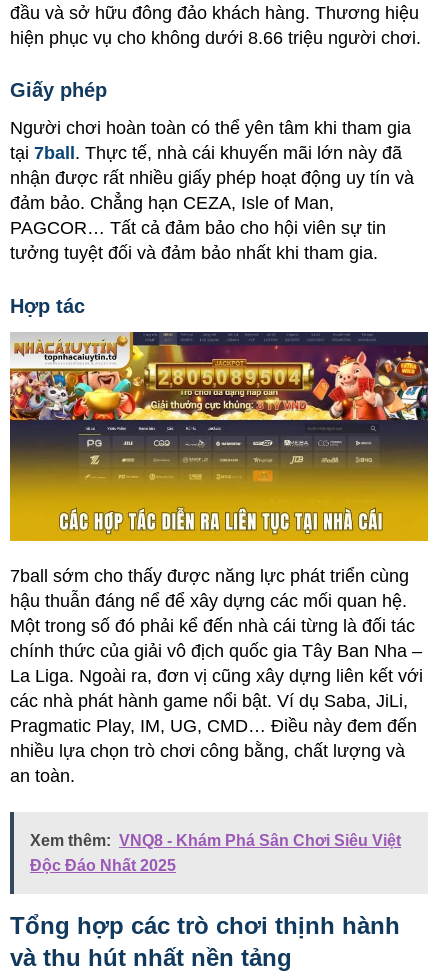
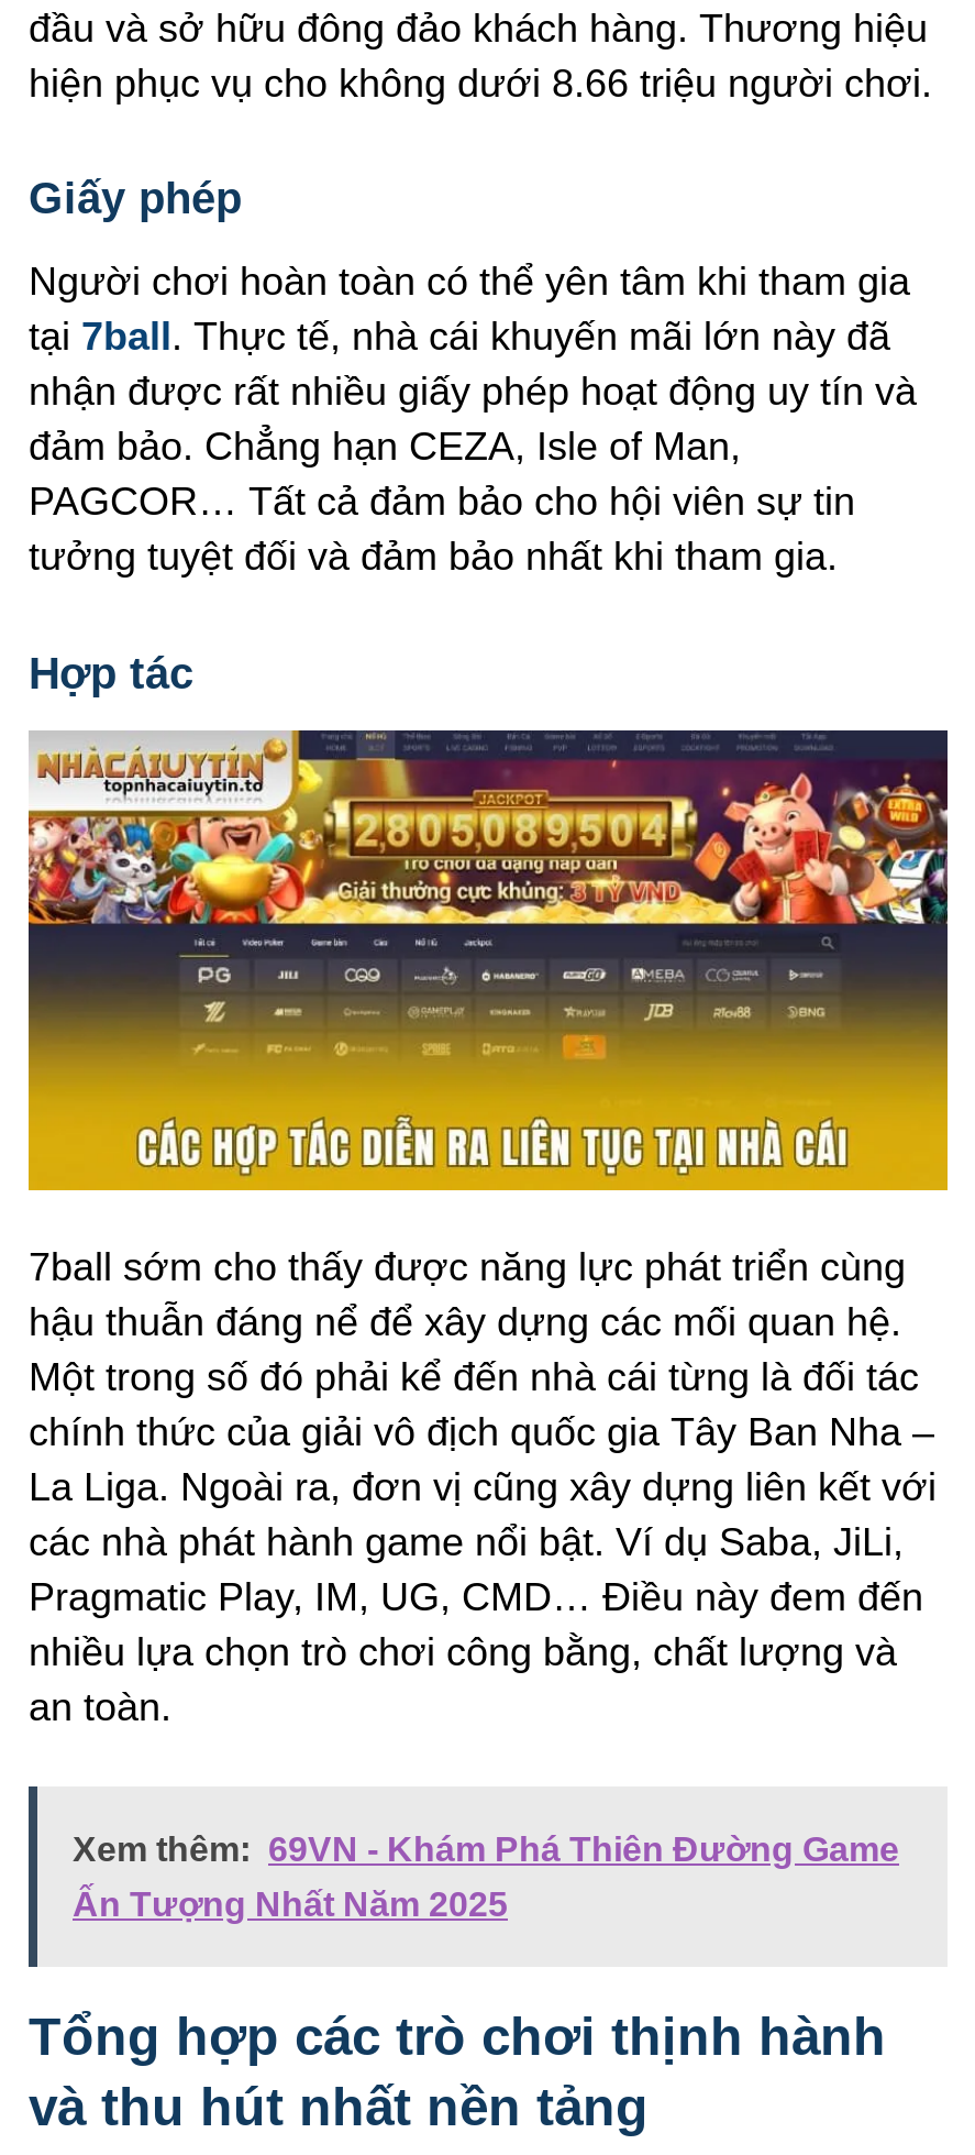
[30,832,401,849] Xem thêm: VNQ8 - Khám Phá Sân Chơi Siêu Việt -> [73,1831,899,1869] Xem thêm: 69VN - Khám Phá Thiên Đường Game
[30,857,176,874] Độc Đáo Nhất 2025 -> [73,1886,508,1924] Ấn Tượng Nhất Năm 2025

